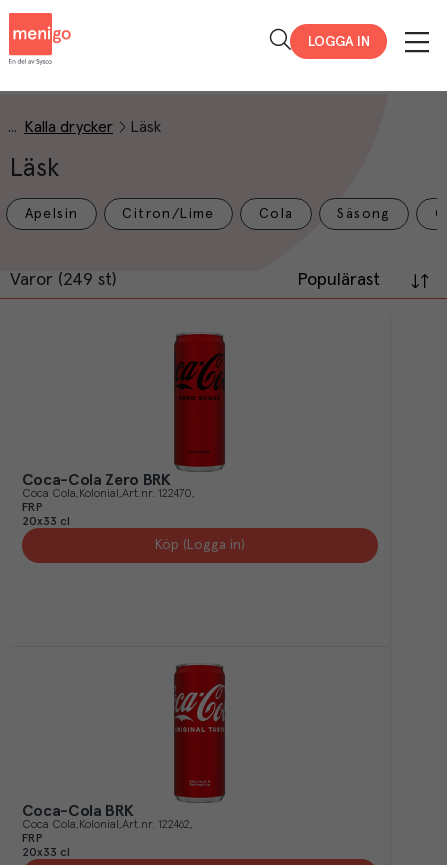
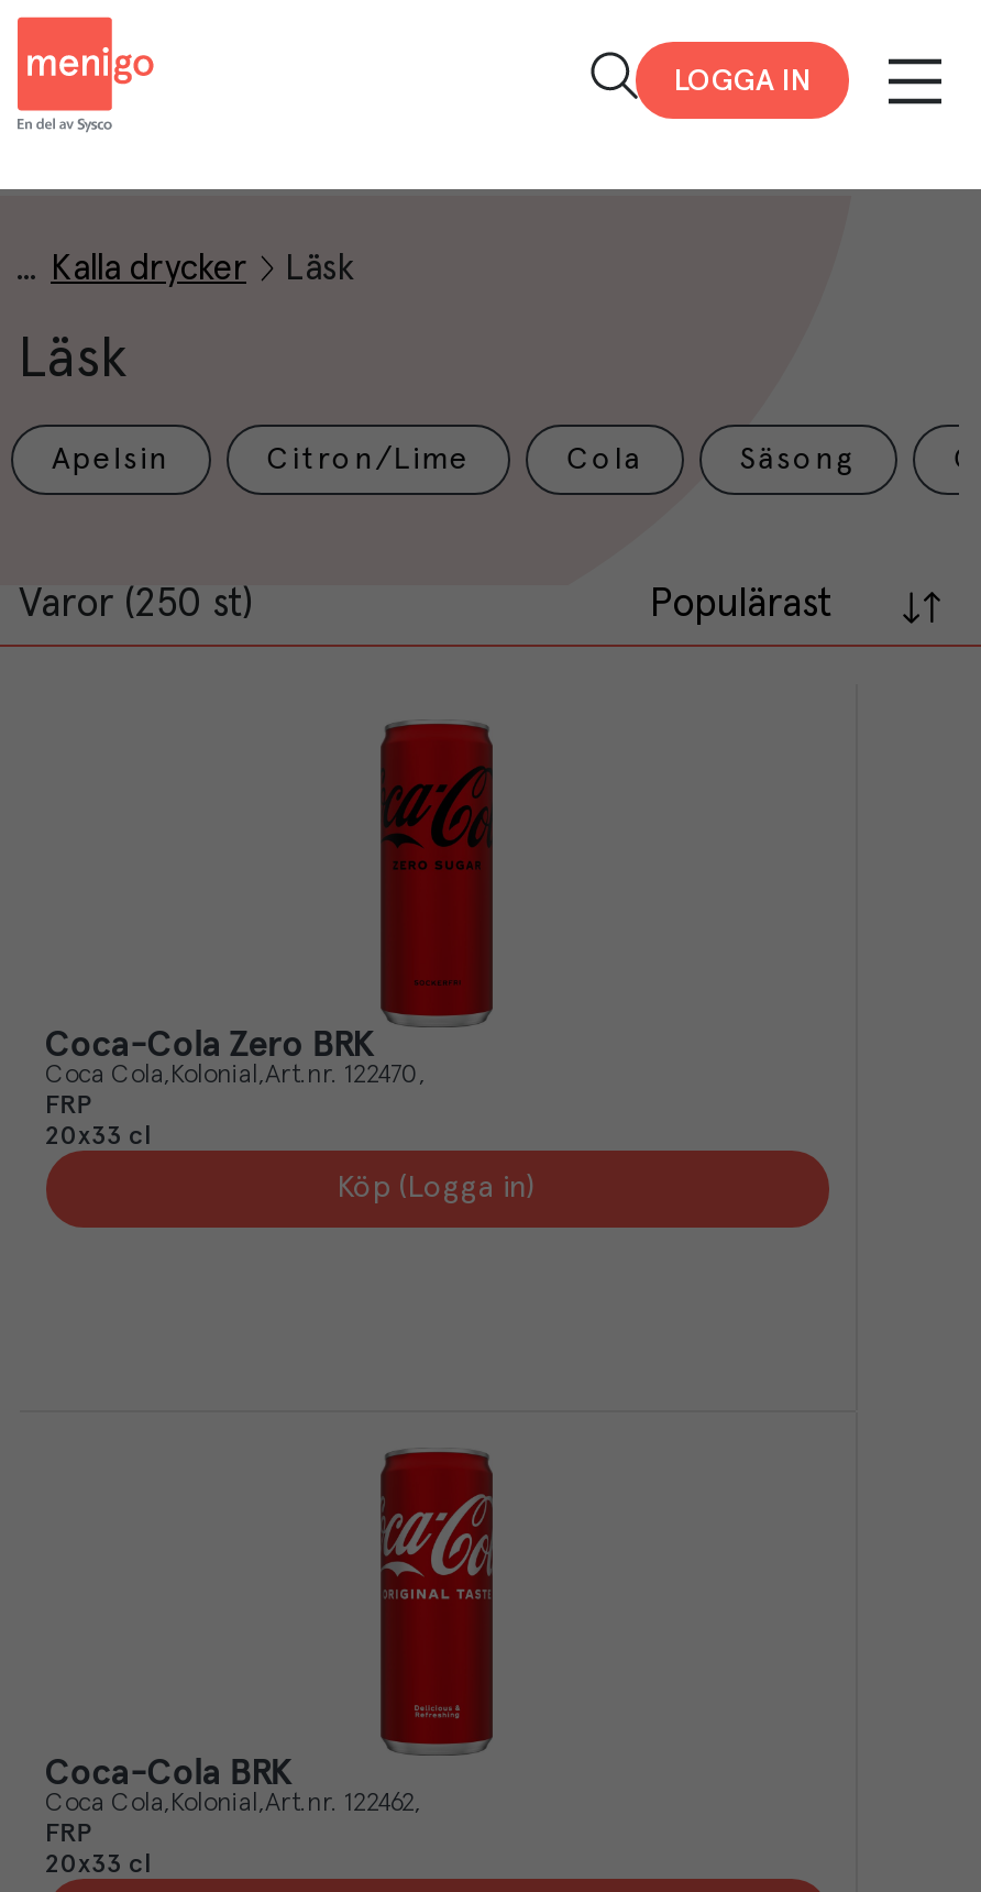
[9,271,115,289] Varor (249 st) -> [19,586,252,625] Varor (250 st)

